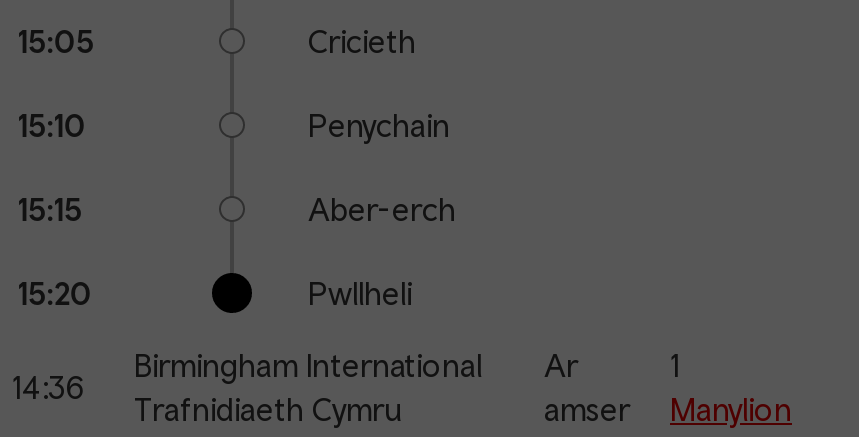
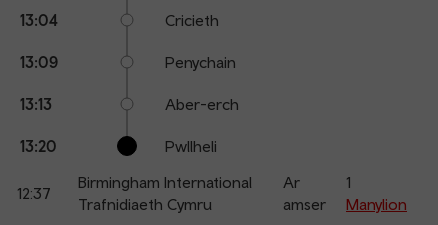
[18,22,94,58] 15:05 -> [20,10,58,28] 13:04
[18,106,86,142] 15:10 -> [20,52,58,70] 13:09
[18,190,82,226] 15:15 -> [20,94,52,112] 13:13
[18,274,92,310] 15:20 -> [20,136,57,154] 13:20
[12,368,86,404] 14:36 -> [17,183,51,201] 12:37

